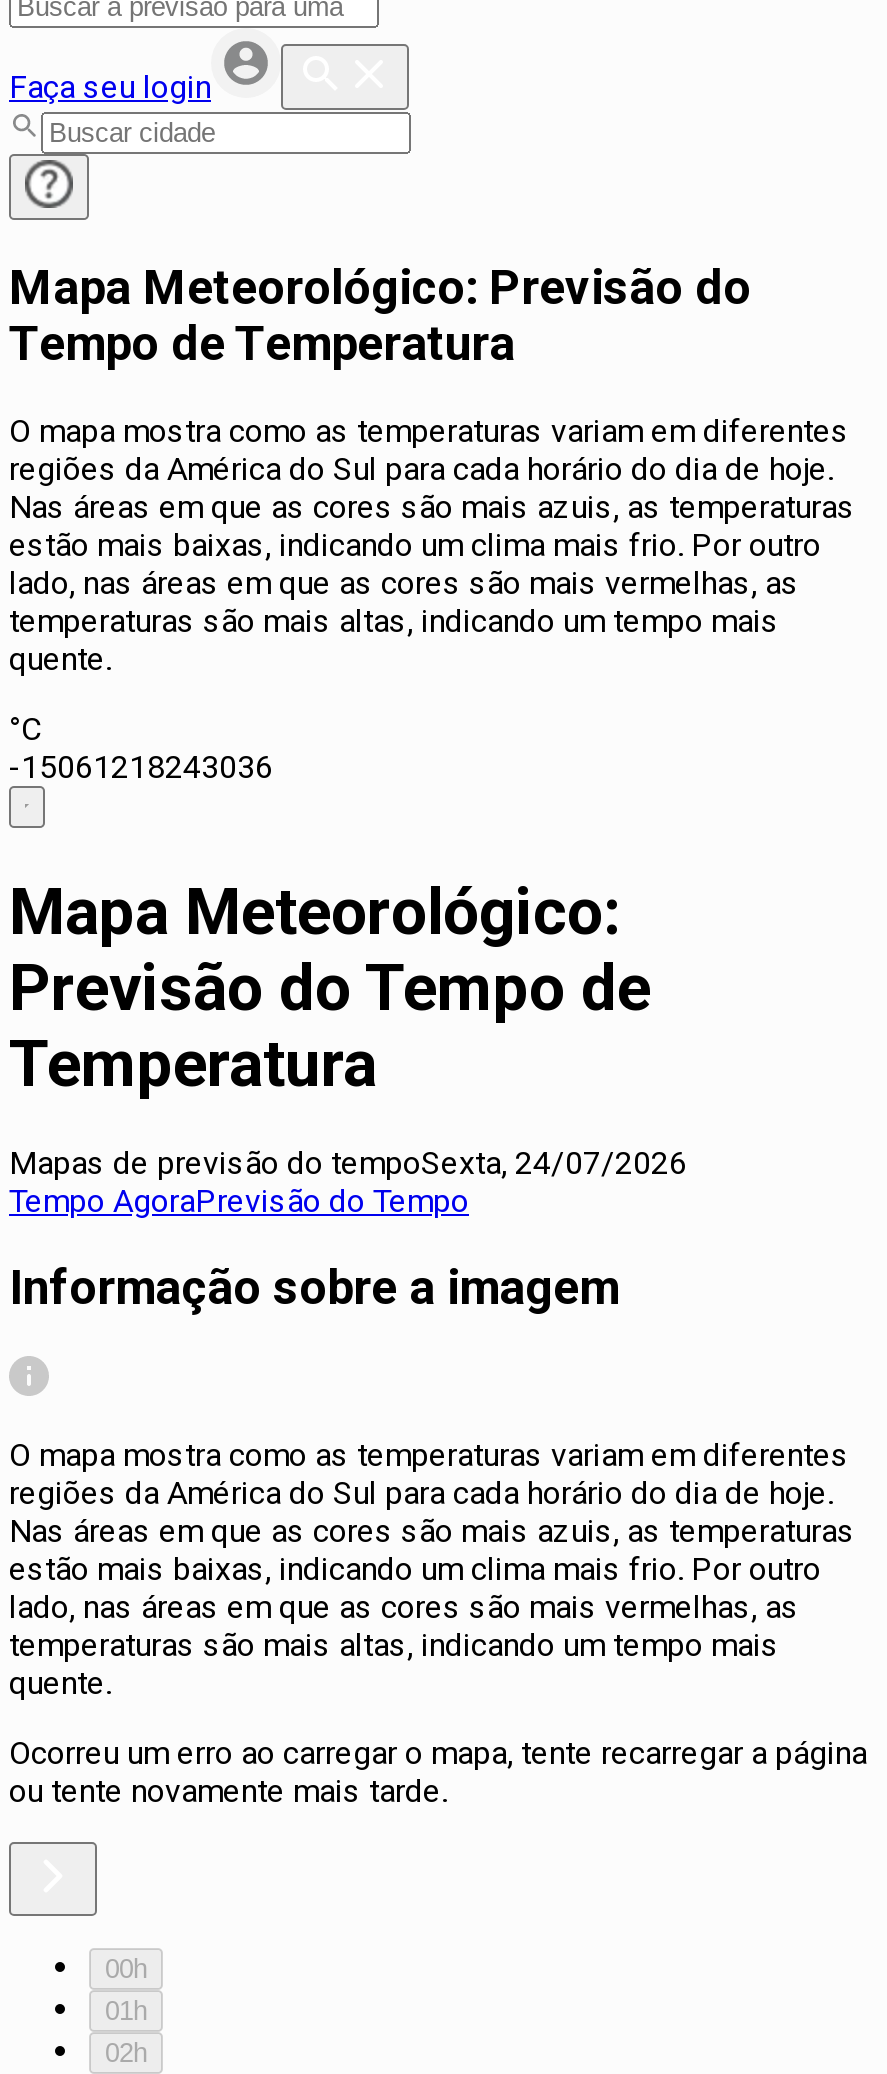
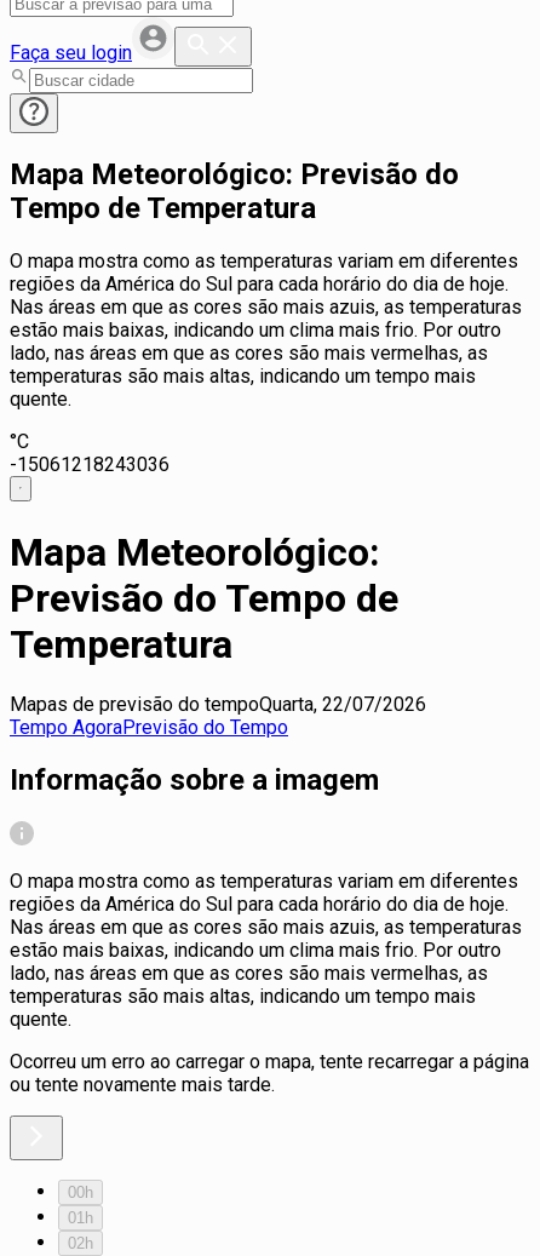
[9,1144,687,1182] Mapas de previsão do tempoSexta, 24/07/2026 -> [10,693,426,716] Mapas de previsão do tempoQuarta, 22/07/2026

